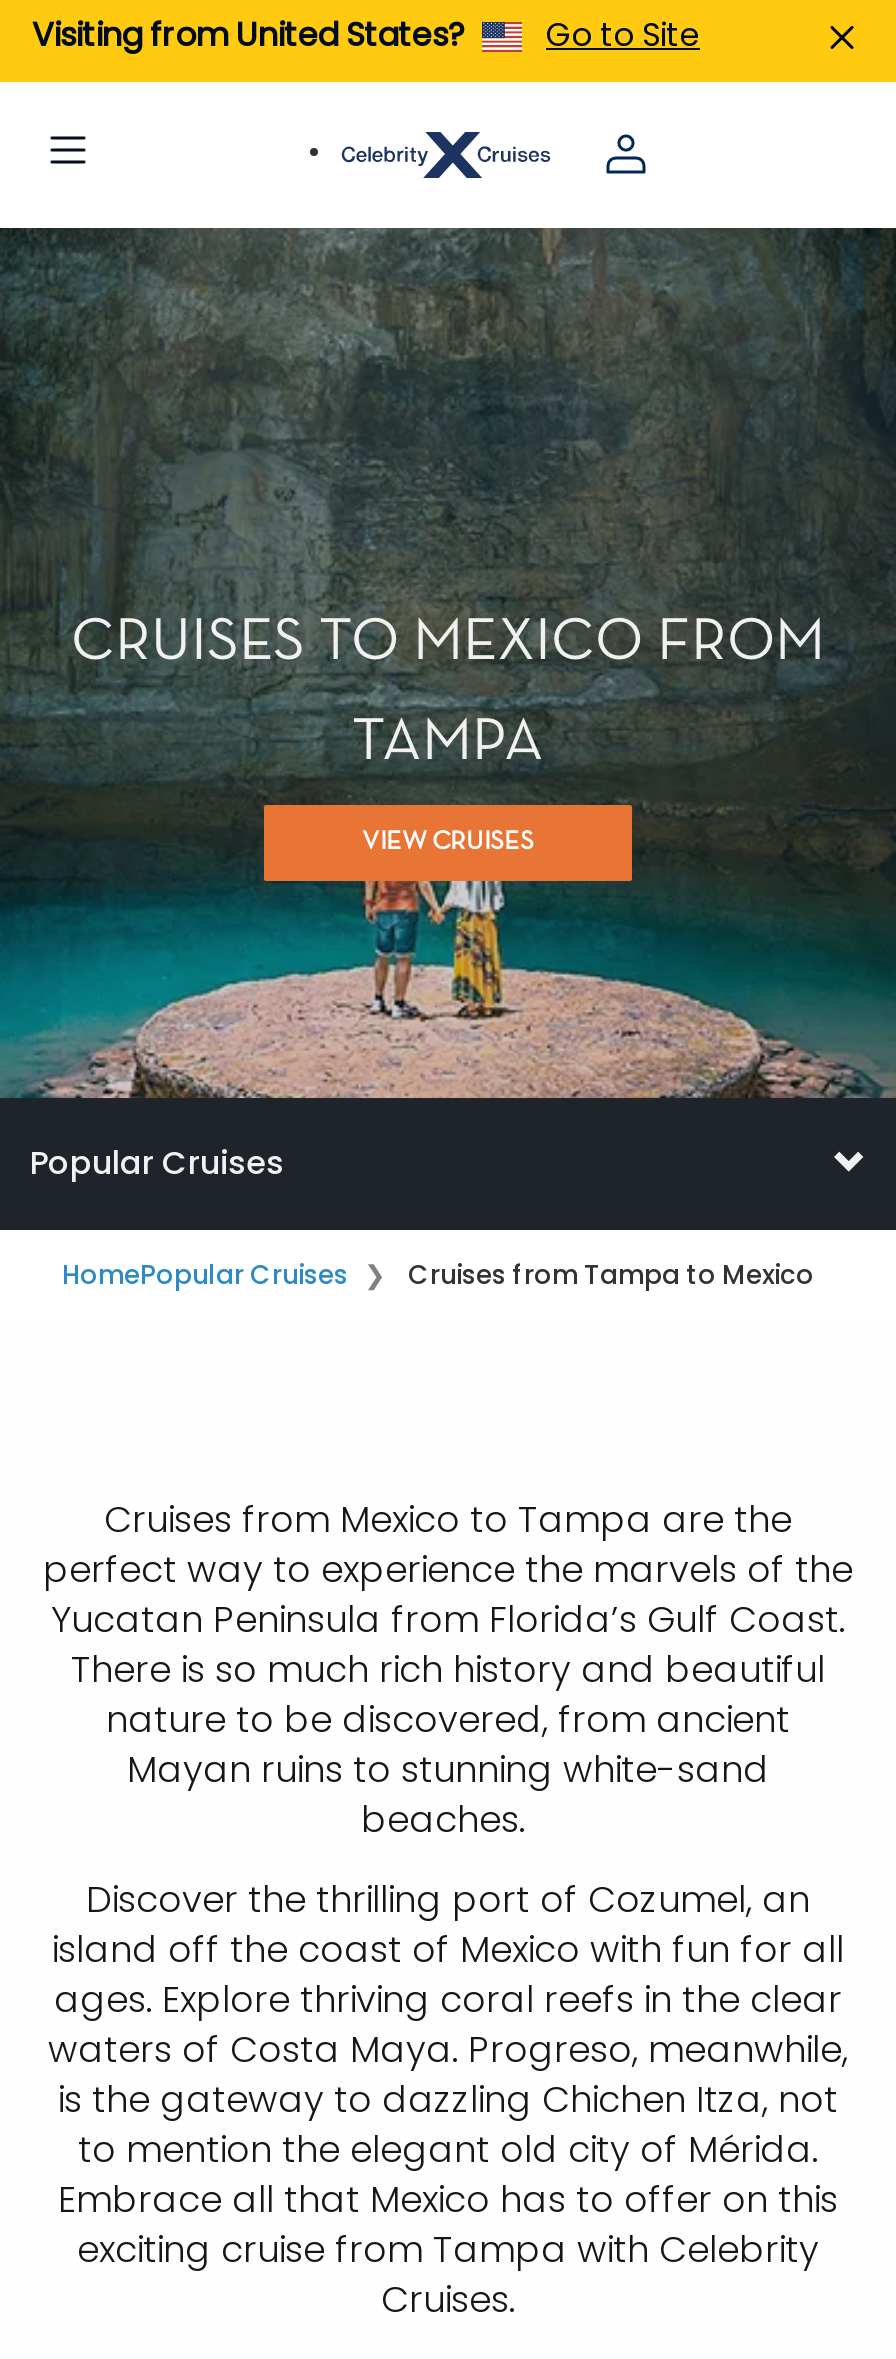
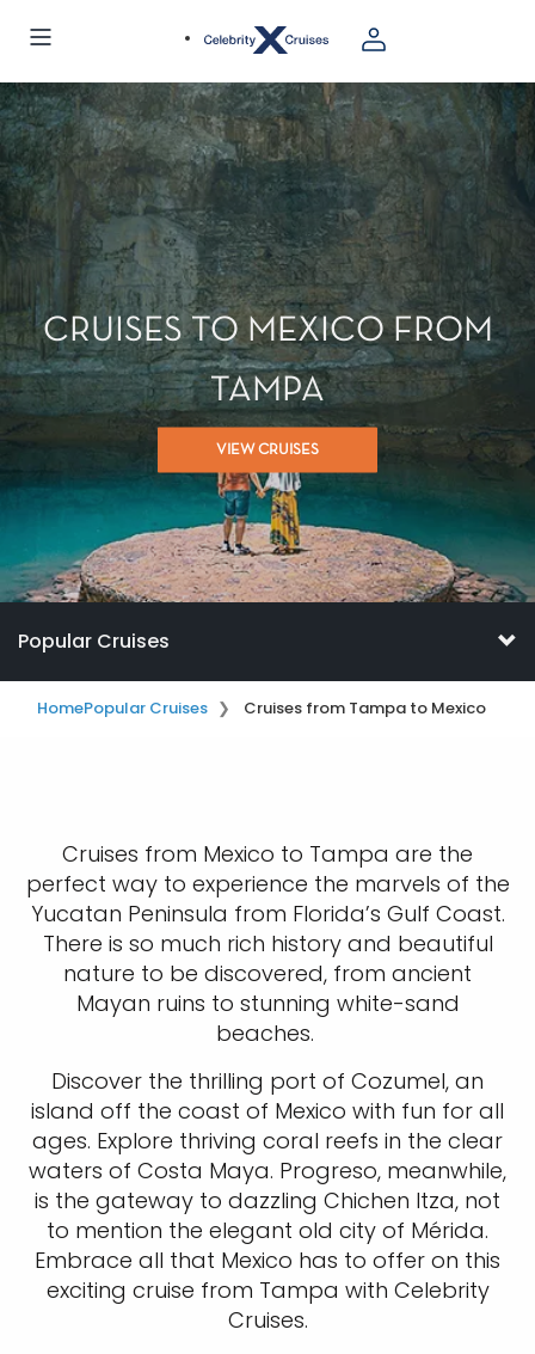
[32,12,700,58] Visiting from United States? | Go to Site -> none

